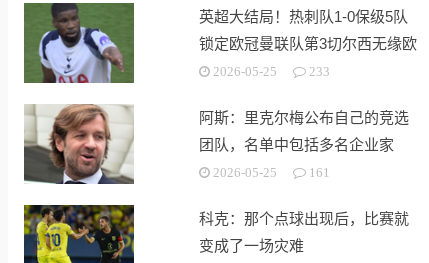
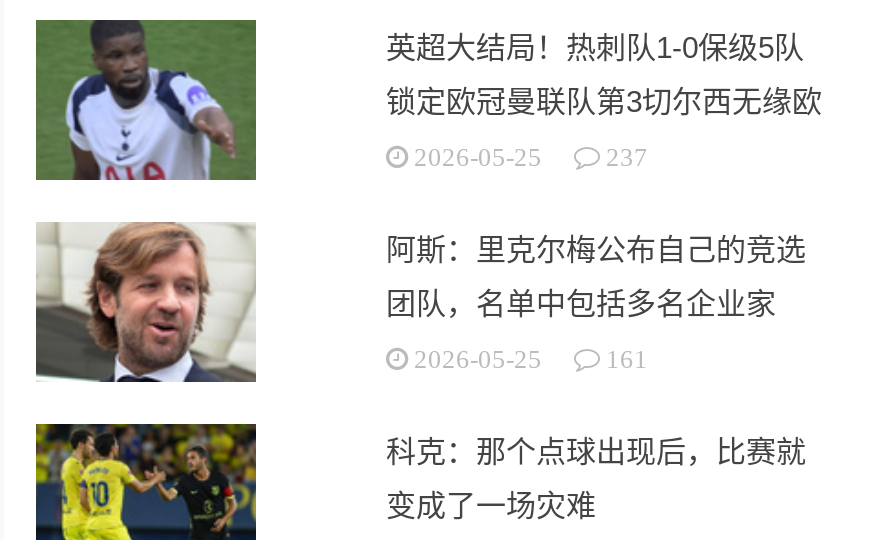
[306,65,330,78] 233 -> [600,144,648,170] 237

